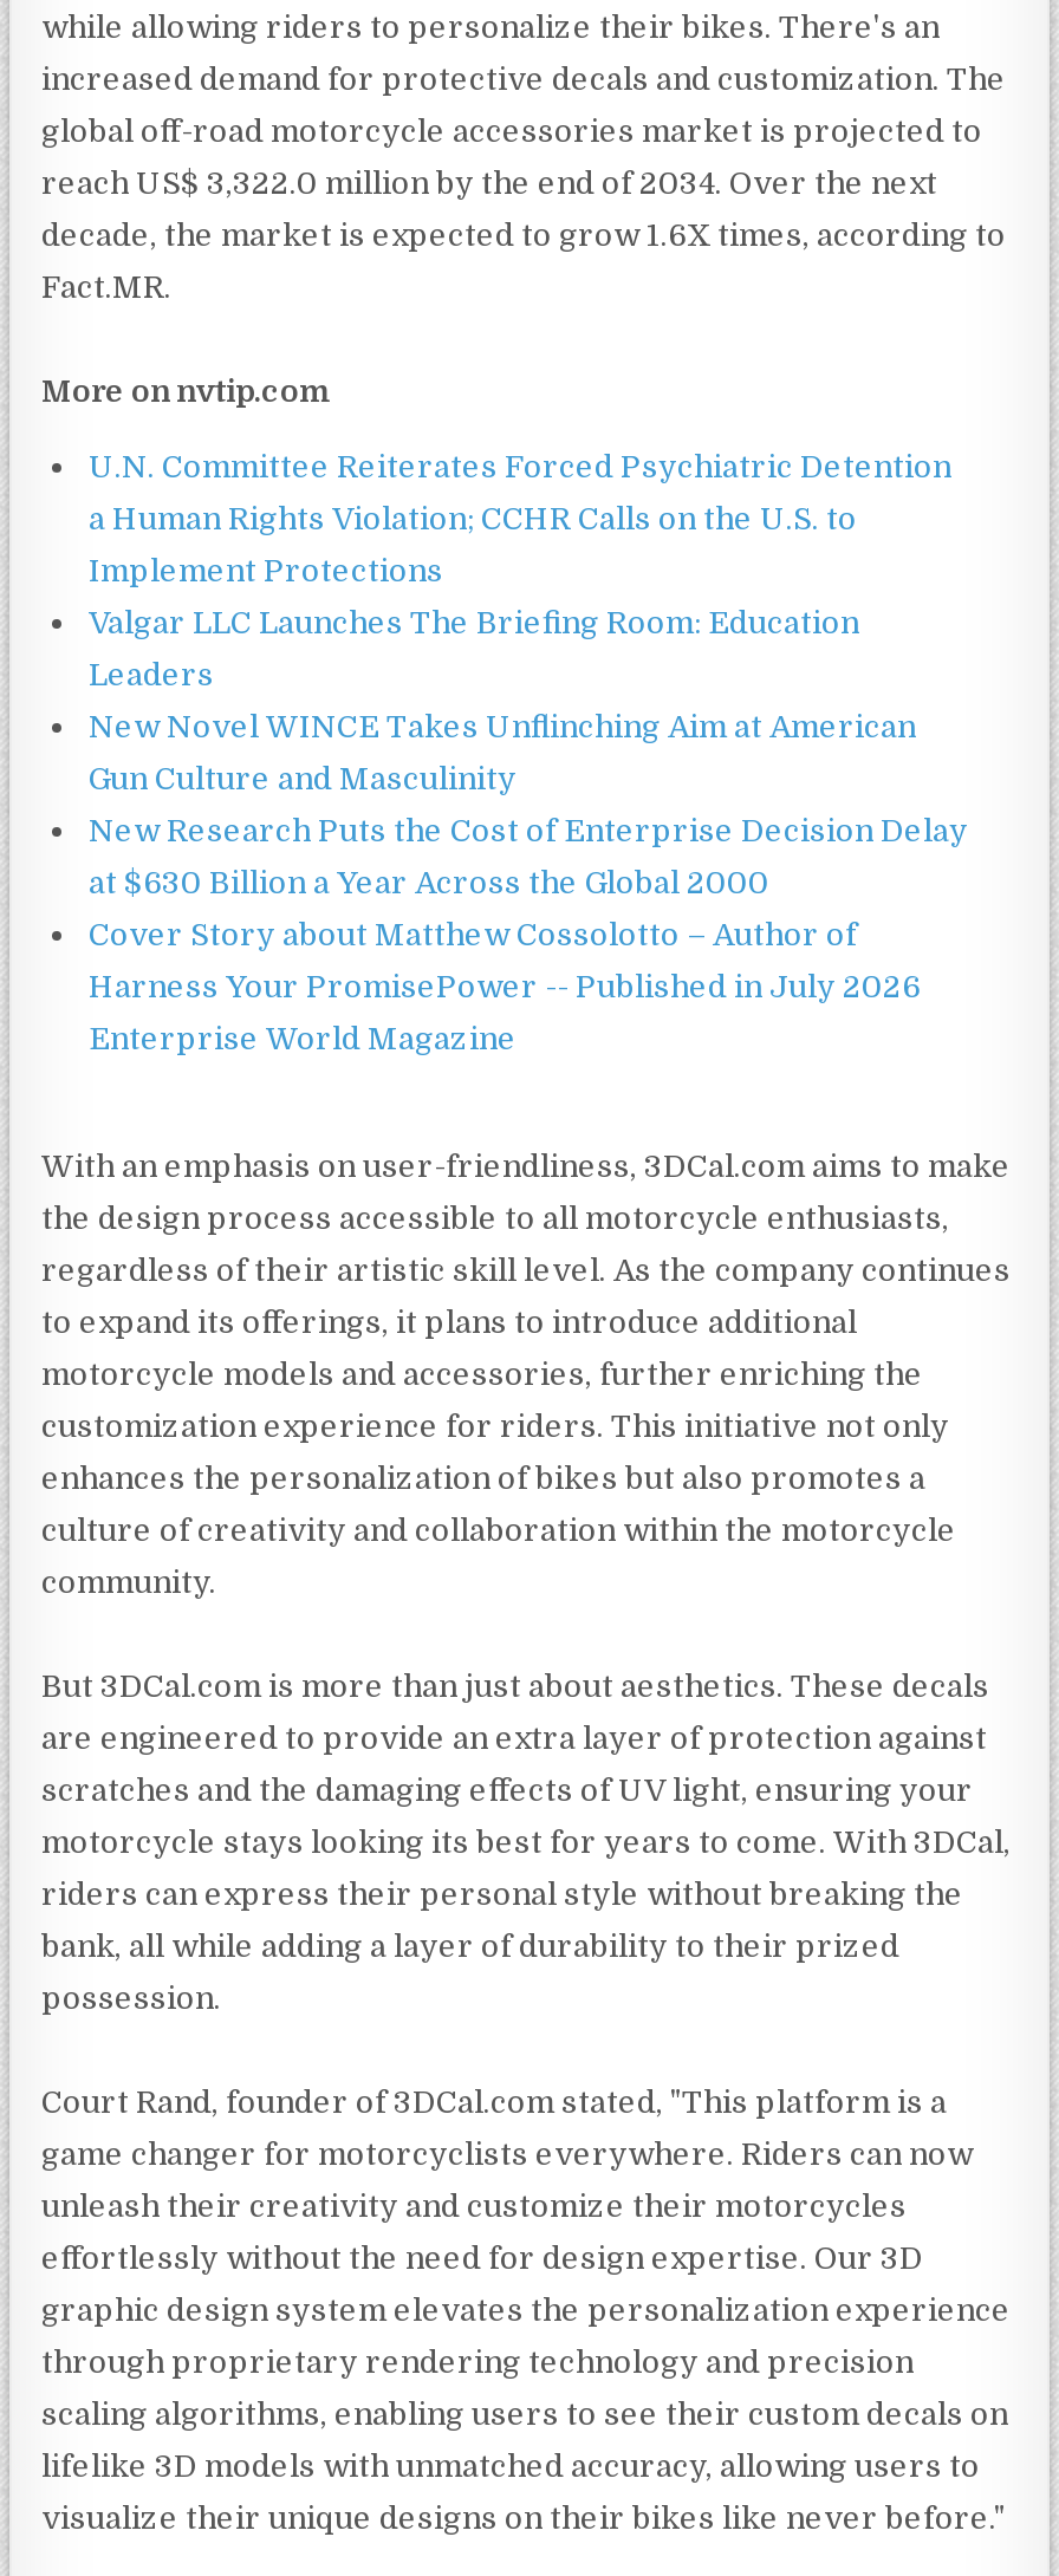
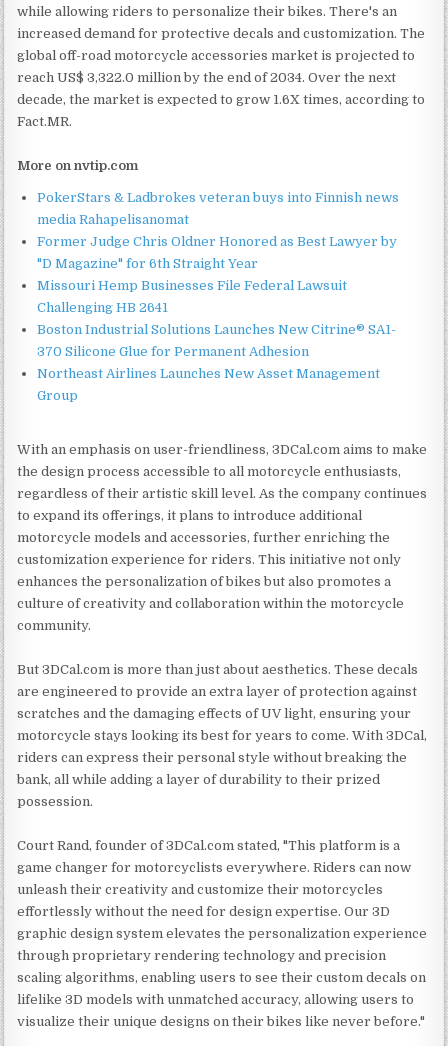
[89,449,968,1056] U.N. Committee Reiterates Forced Psychiatric Detention | a Human Rights Violation; CCHR Calls on the U.S. to | Implement Protections | Valgar LLC Launches The Briefing Room: Education | Leaders | New Novel WINCE Takes Unflinching Aim at American | Gun Culture and Masculinity | New Research Puts the Cost of Enterprise Decision Delay | at $630 Billion a Year Across the Global 2000 | Cover Story about Matthew Cossolotto – Author of | Harness Your PromisePower -- Published in July 2026 | Enterprise World Magazine -> [37,190,399,403] PokerStars & Ladbrokes veteran buys into Finnish news | media Rahapelisanomat | Former Judge Chris Oldner Honored as Best Lawyer by | "D Magazine" for 6th Straight Year | Missouri Hemp Businesses File Federal Lawsuit | Challenging HB 2641 | Boston Industrial Solutions Launches New Citrine® SA1- | 370 Silicone Glue for Permanent Adhesion | Northeast Airlines Launches New Asset Management | Group

